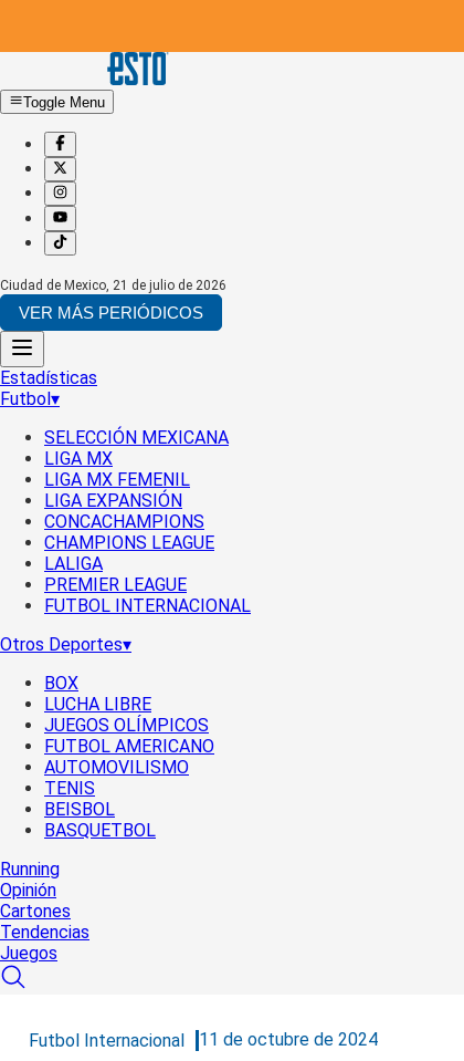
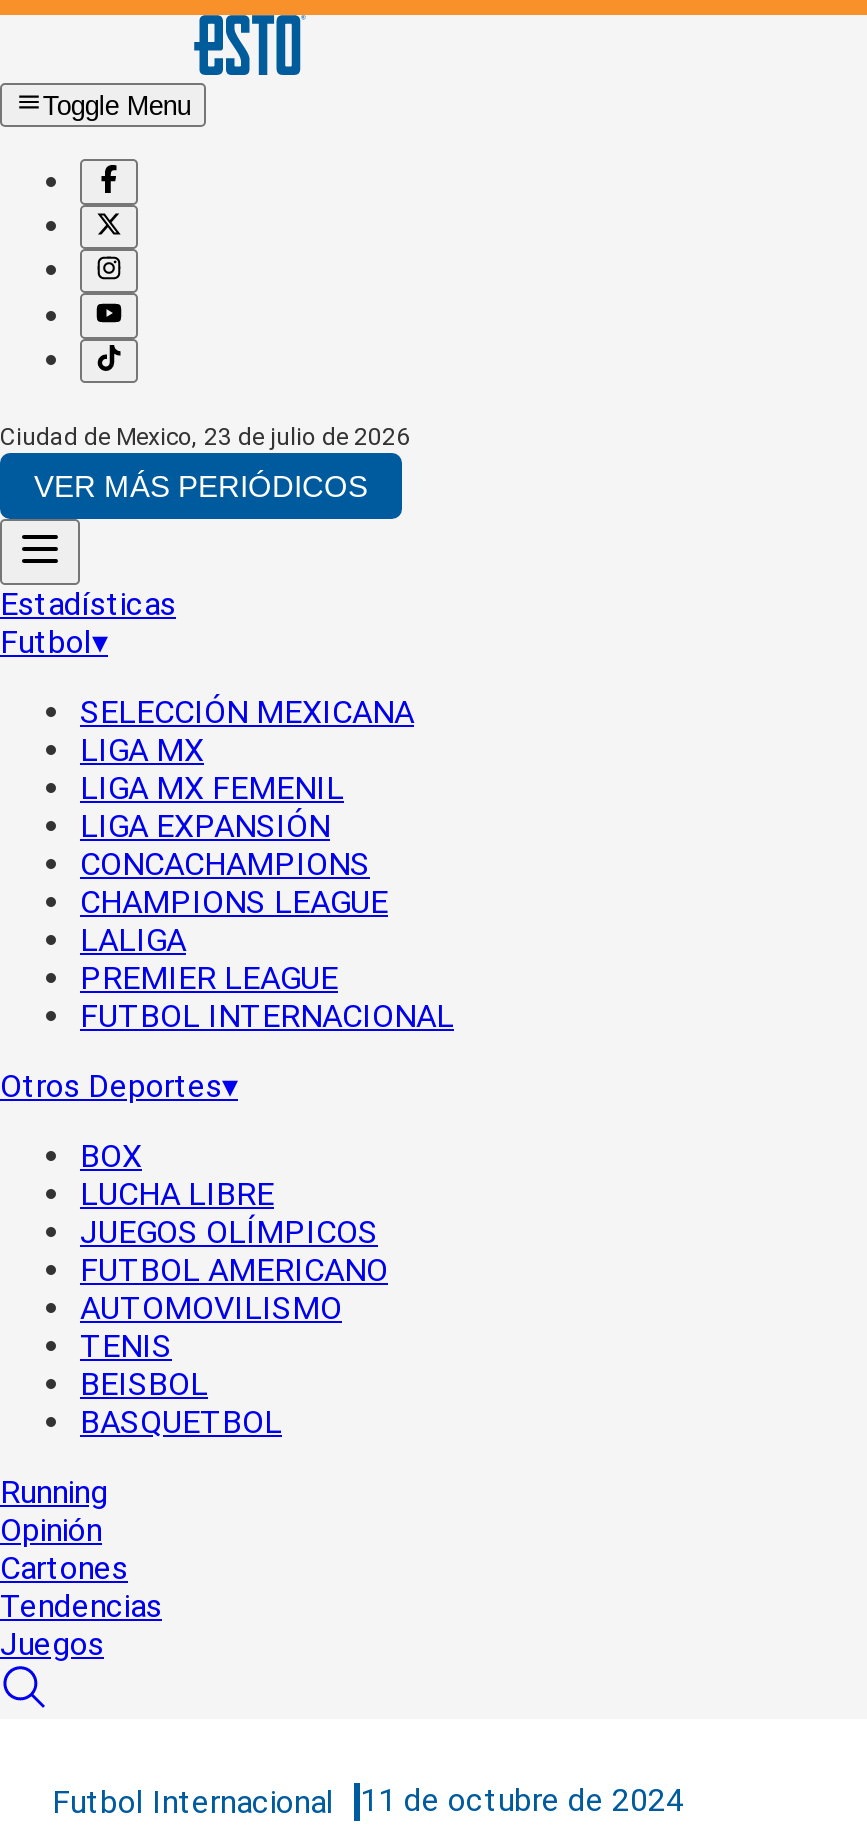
[0,278,226,293] Ciudad de Mexico, 21 de julio de 2026 -> [0,423,410,451] Ciudad de Mexico, 23 de julio de 2026

